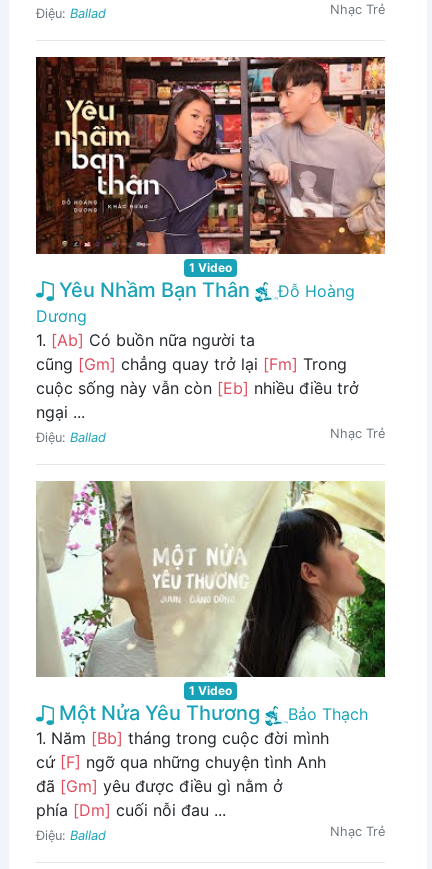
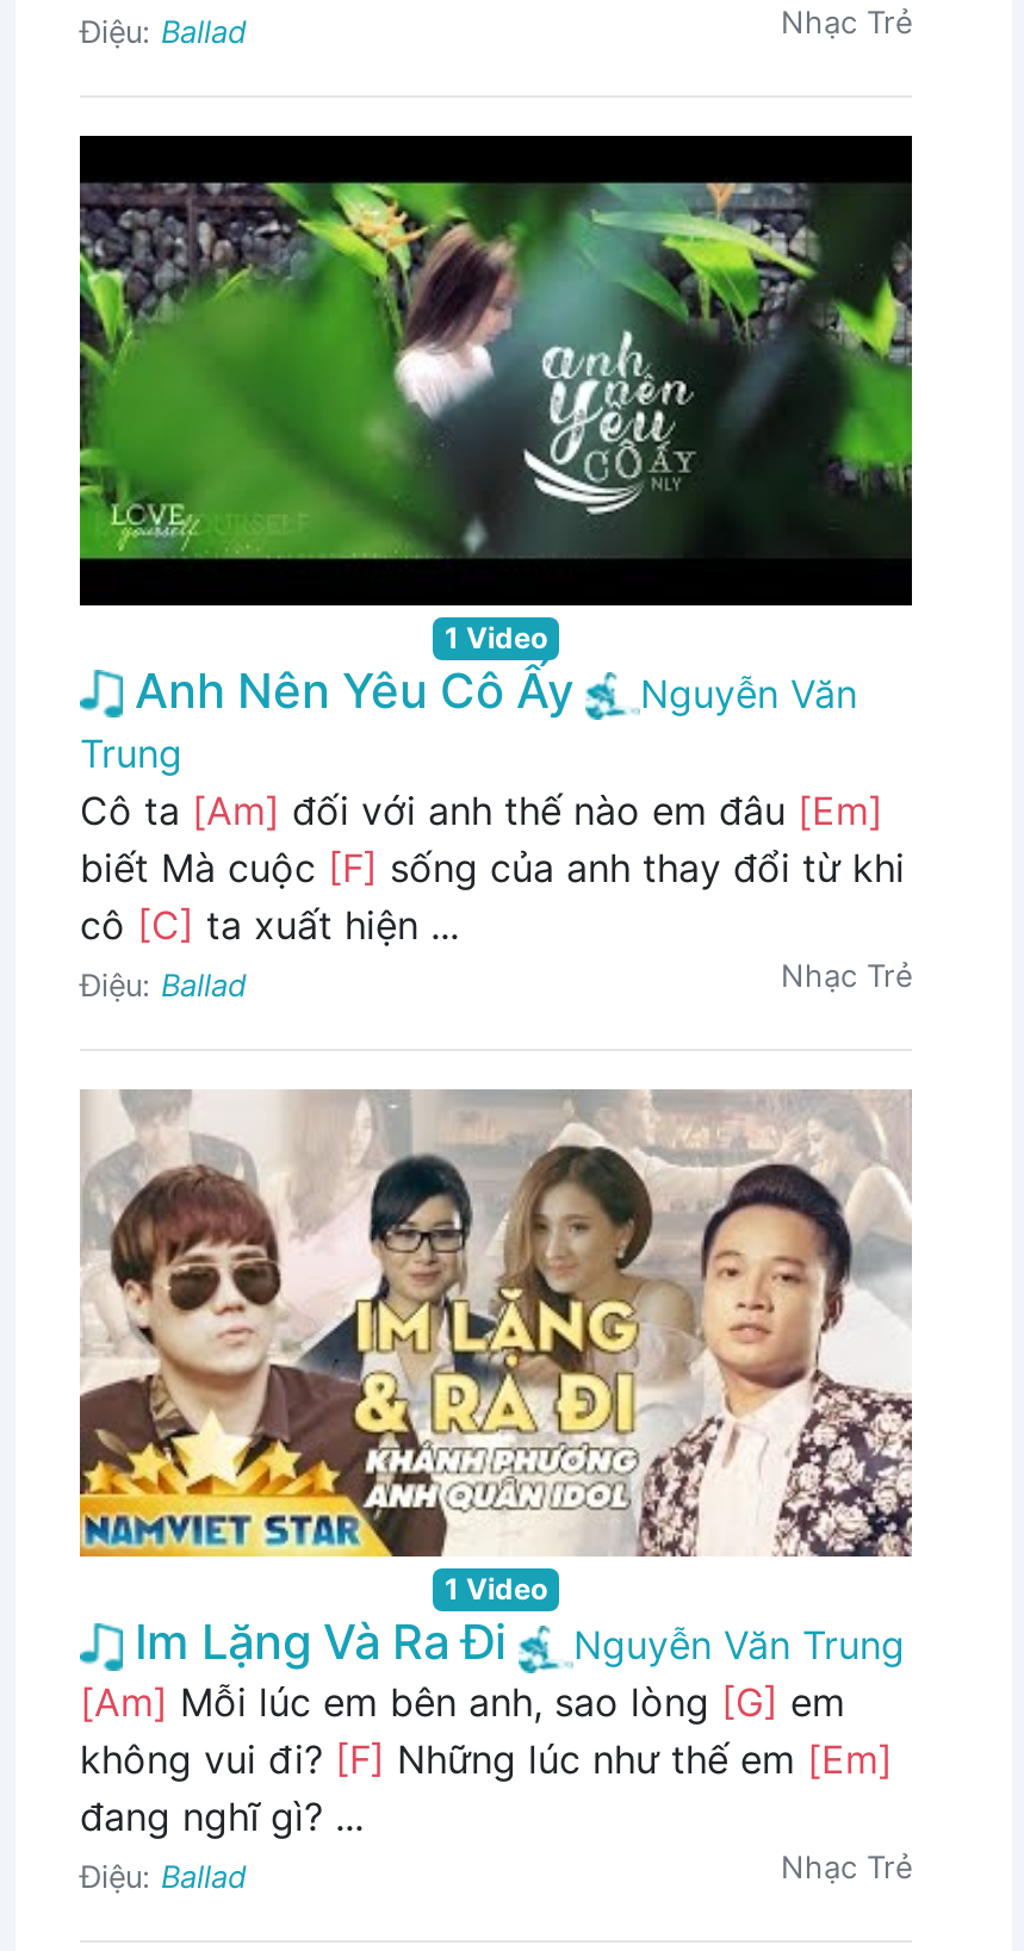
[35,56,386,422] [image] | Yêu Nhầm Bạn Thân | Đỗ Hoàng | Dương | 1. [Ab] Có buồn nữa người ta | cũng [Gm] chẳng quay trở lại [Fm] Trong | cuộc sống này vẫn còn [Eb] nhiều điều trở | ngại ... -> [77,133,914,948] [image] | Anh Nên Yêu Cô Ấy | Nguyễn Văn | Trung | Cô ta [Am] đối với anh thế nào em đâu [Em] | biết Mà cuộc [F] sống của anh thay đổi từ khi | cô [C] ta xuất hiện ...
[36,480,386,820] [image] | Một Nửa Yêu Thương | Bảo Thạch | 1. Năm [Bb] tháng trong cuộc đời mình | cứ [F] ngỡ qua những chuyện tình Anh | đã [Gm] yêu được điều gì nằm ở | phía [Dm] cuối nỗi đau ... -> [77,1089,914,1840] [image] | Im Lặng Và Ra Đi | Nguyễn Văn Trung | [Am] Mỗi lúc em bên anh, sao lòng [G] em | không vui đi? [F] Những lúc như thế em [Em] | đang nghĩ gì? ...

